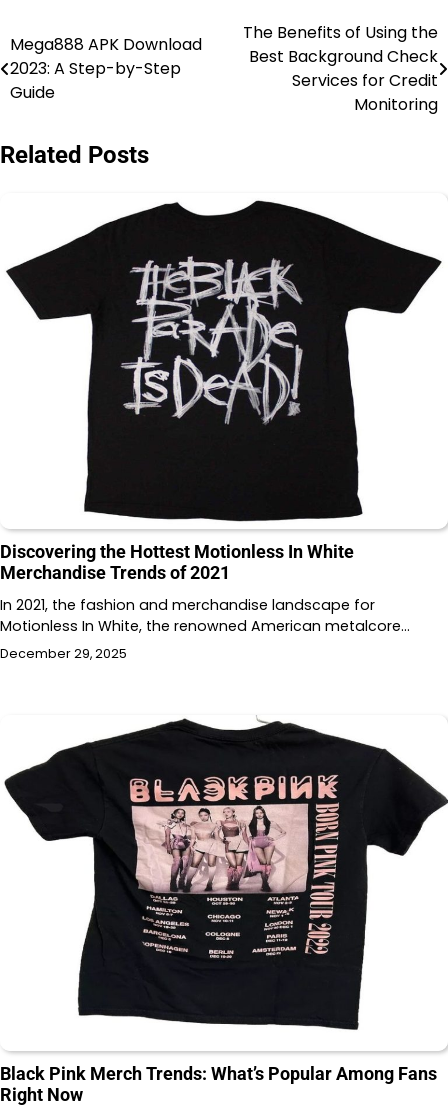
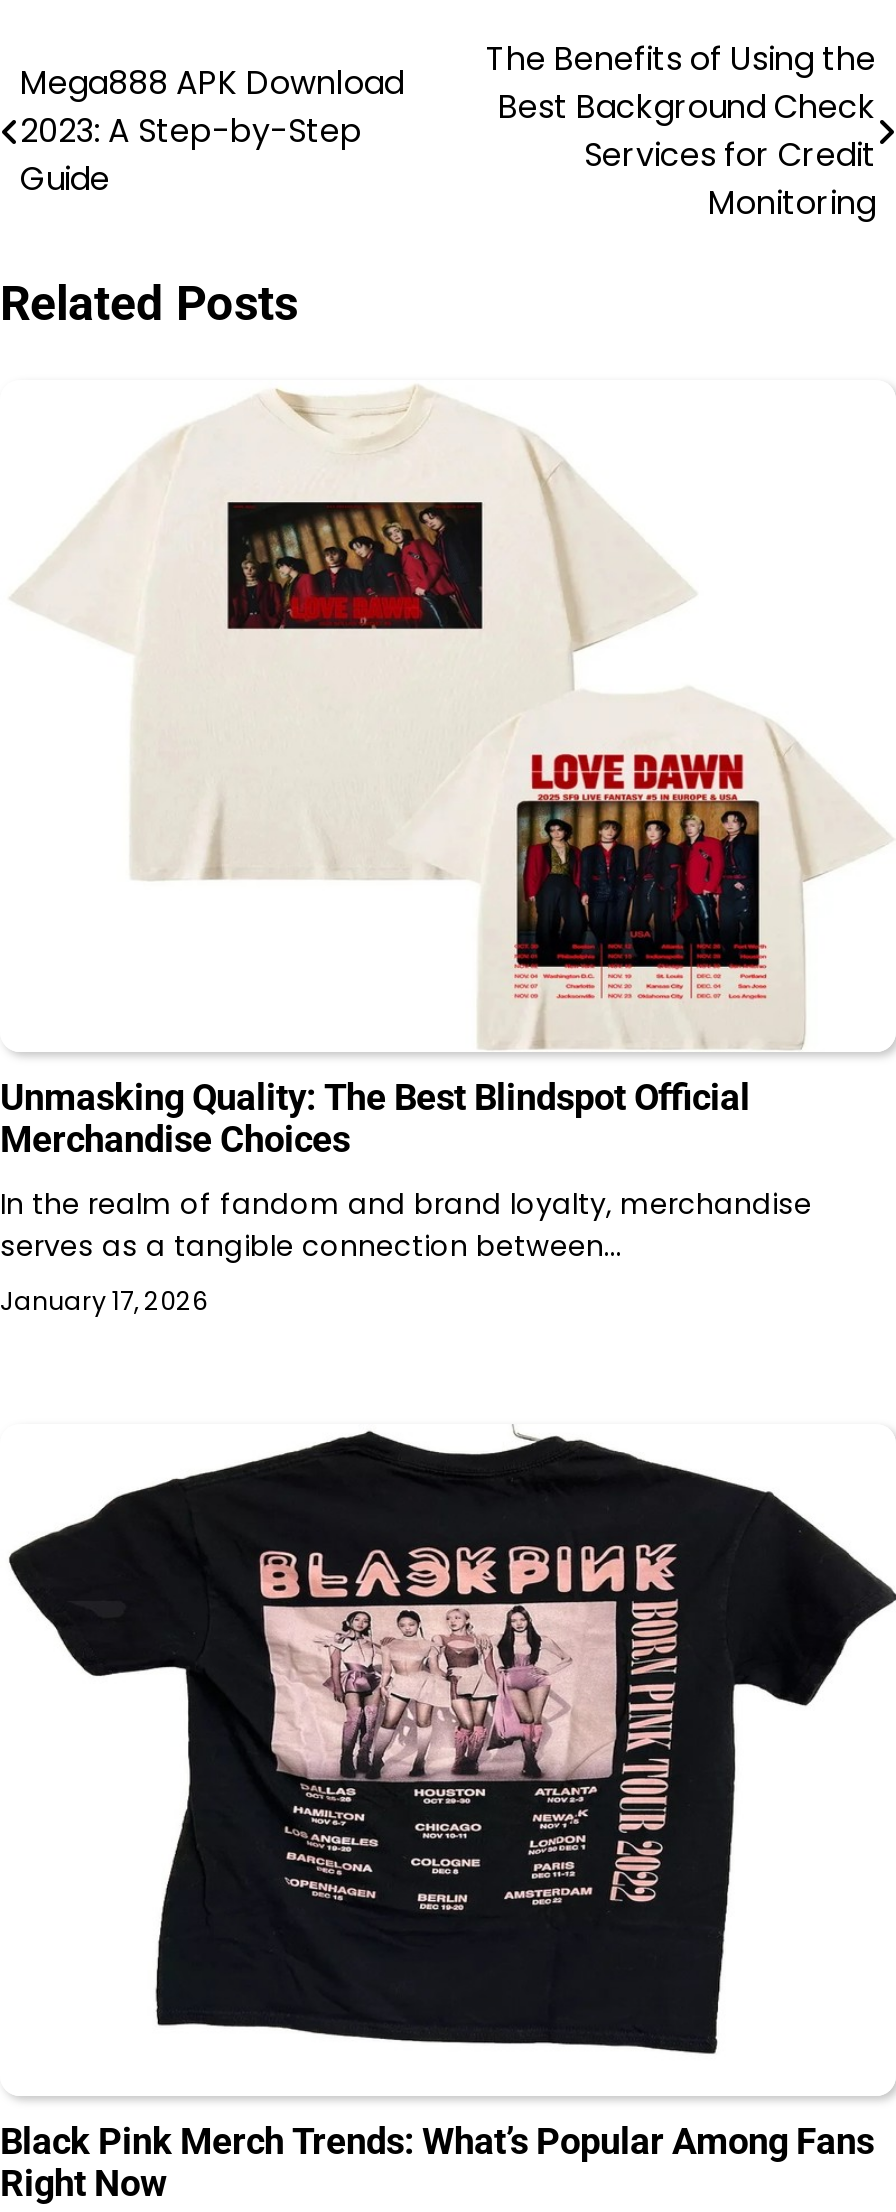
[0,197,443,583] [image] | Discovering the Hottest Motionless In White | Merchandise Trends of 2021 -> [0,386,888,1160] [image] | Unmasking Quality: The Best Blindspot Official | Merchandise Choices
[0,595,410,662] In 2021, the fashion and merchandise landscape for | Motionless In White, the renowned American metalcore… | December 29, 2025 -> [0,1184,812,1318] In the realm of fandom and brand loyalty, merchandise | serves as a tangible connection between… | January 17, 2026

